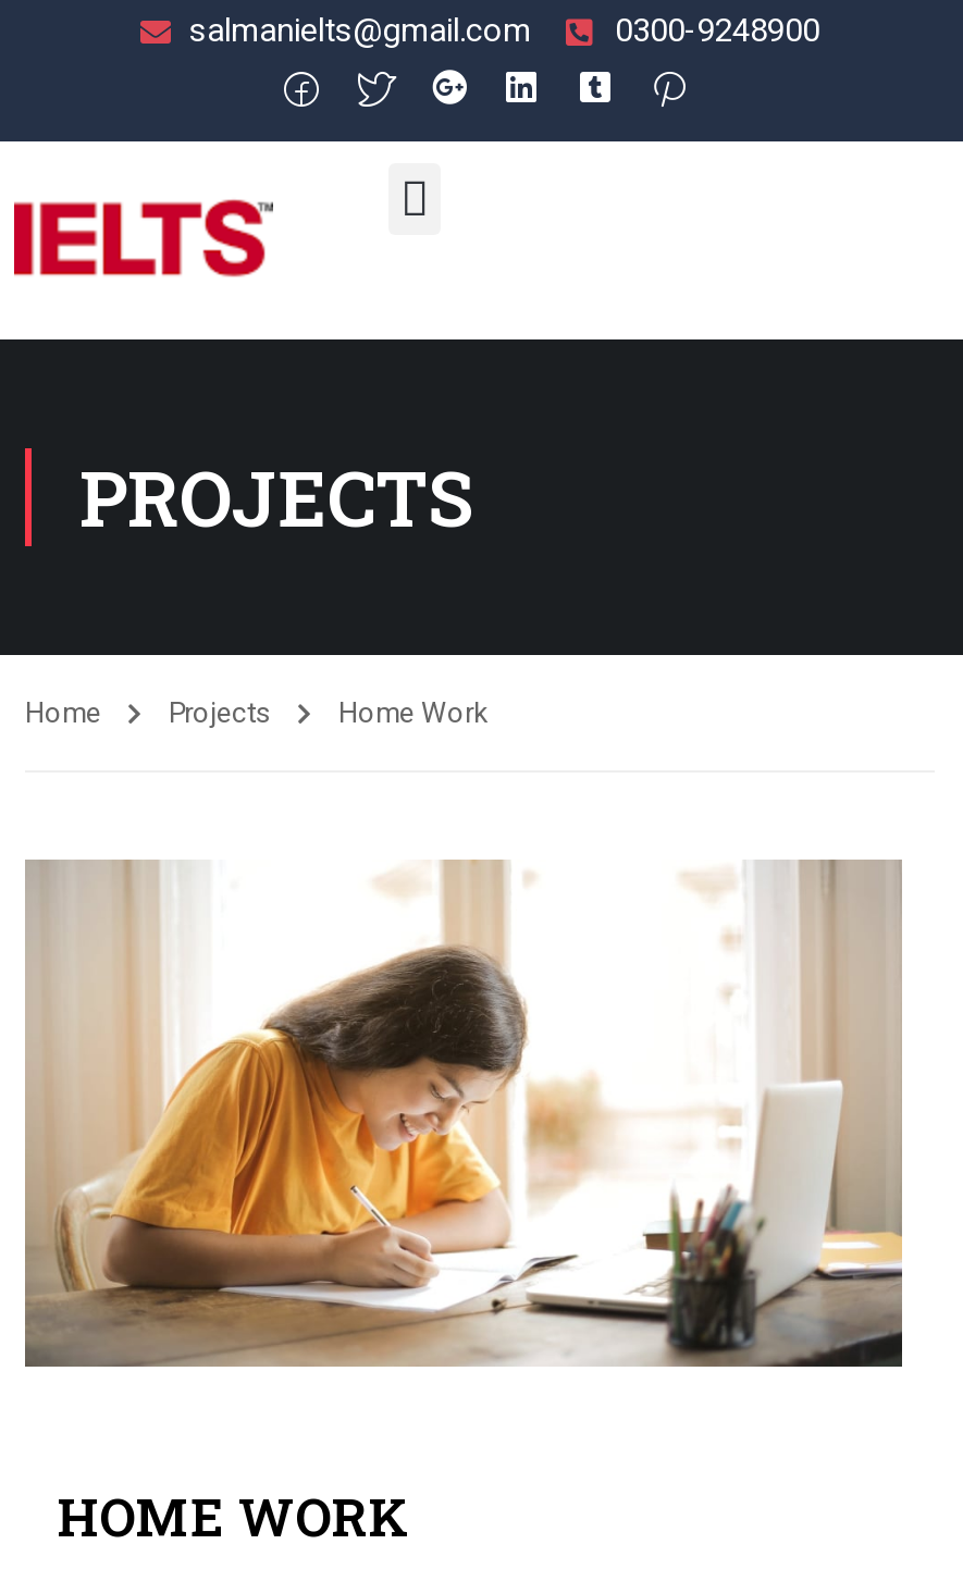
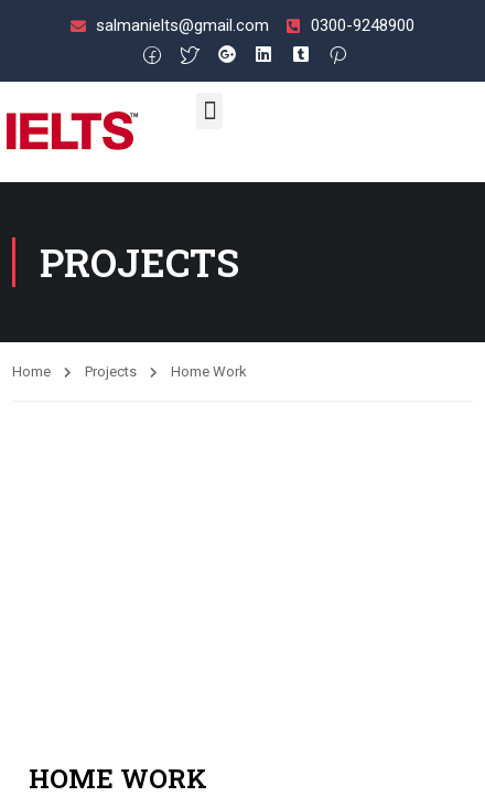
[23,857,904,1369] [image] -> none

